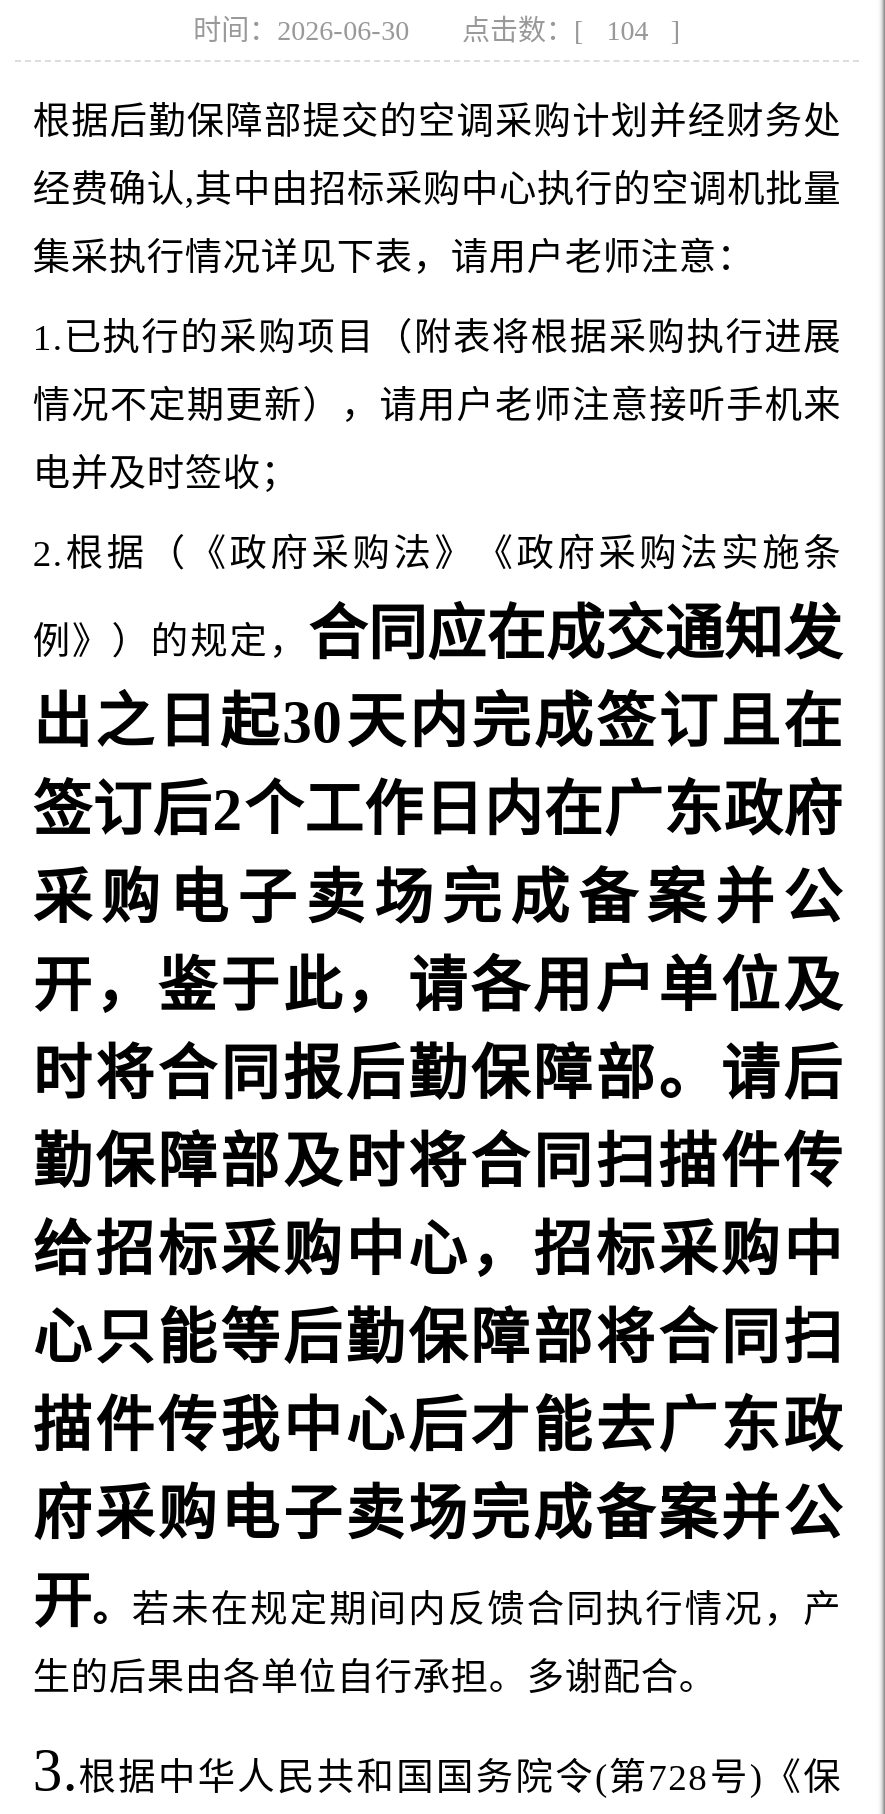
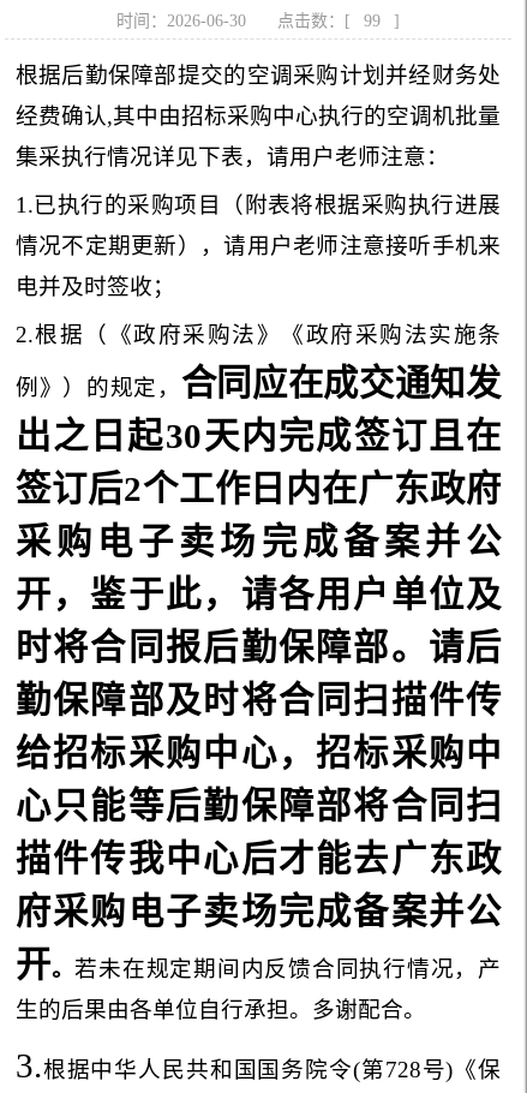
[606,16,648,46] 104 -> [364,12,381,30] 99

